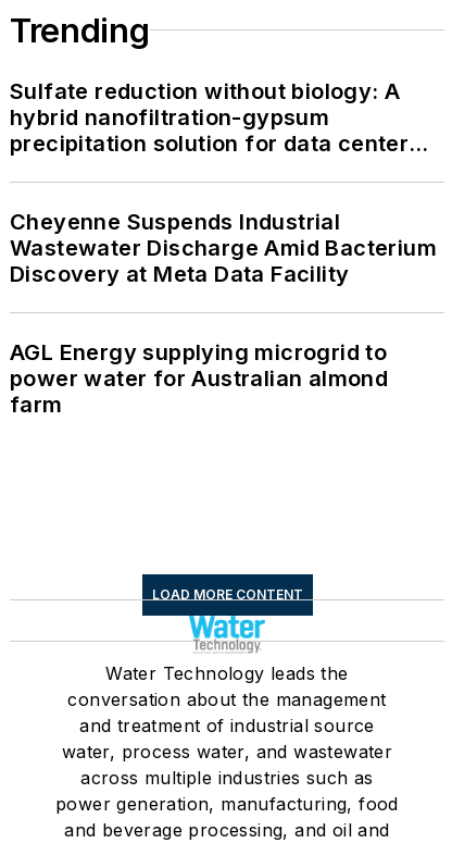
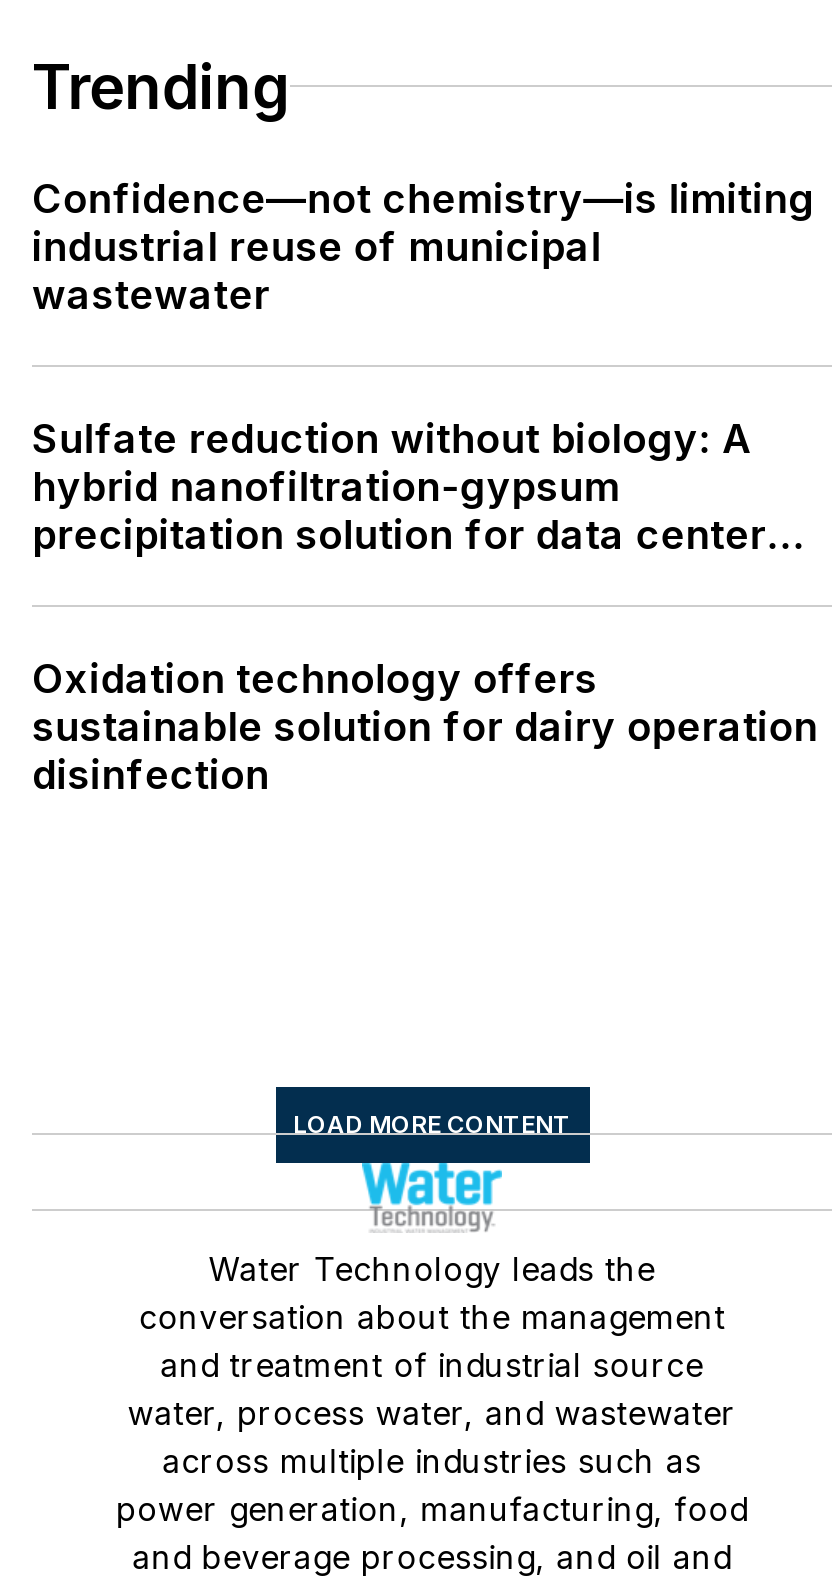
none -> [32,175,815,319] Confidence—not chemistry—is limiting | industrial reuse of municipal | wastewater
moved [10,78,409,157] -> [32,415,766,559]: Sulfate reduction without biology: A | hybrid nanofiltration-gypsum | precipitation solution for data center
[10,209,437,418] Cheyenne Suspends Industrial | Wastewater Discharge Amid Bacterium | Discovery at Meta Data Facility | AGL Energy supplying microgrid to | power water for Australian almond | farm -> [32,655,818,799] Oxidation technology offers | sustainable solution for dairy operation | disinfection

